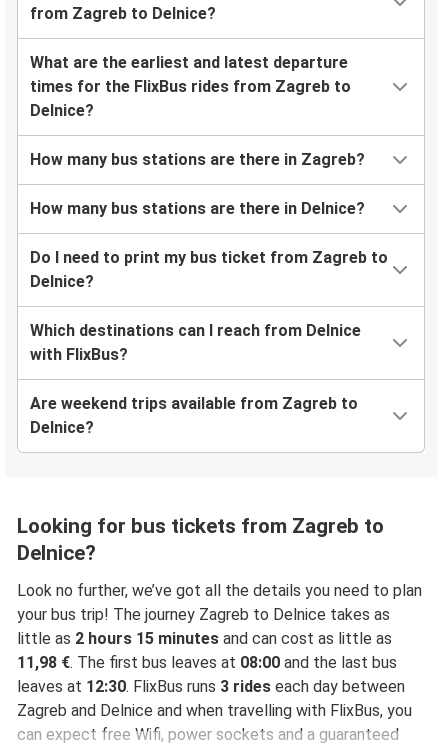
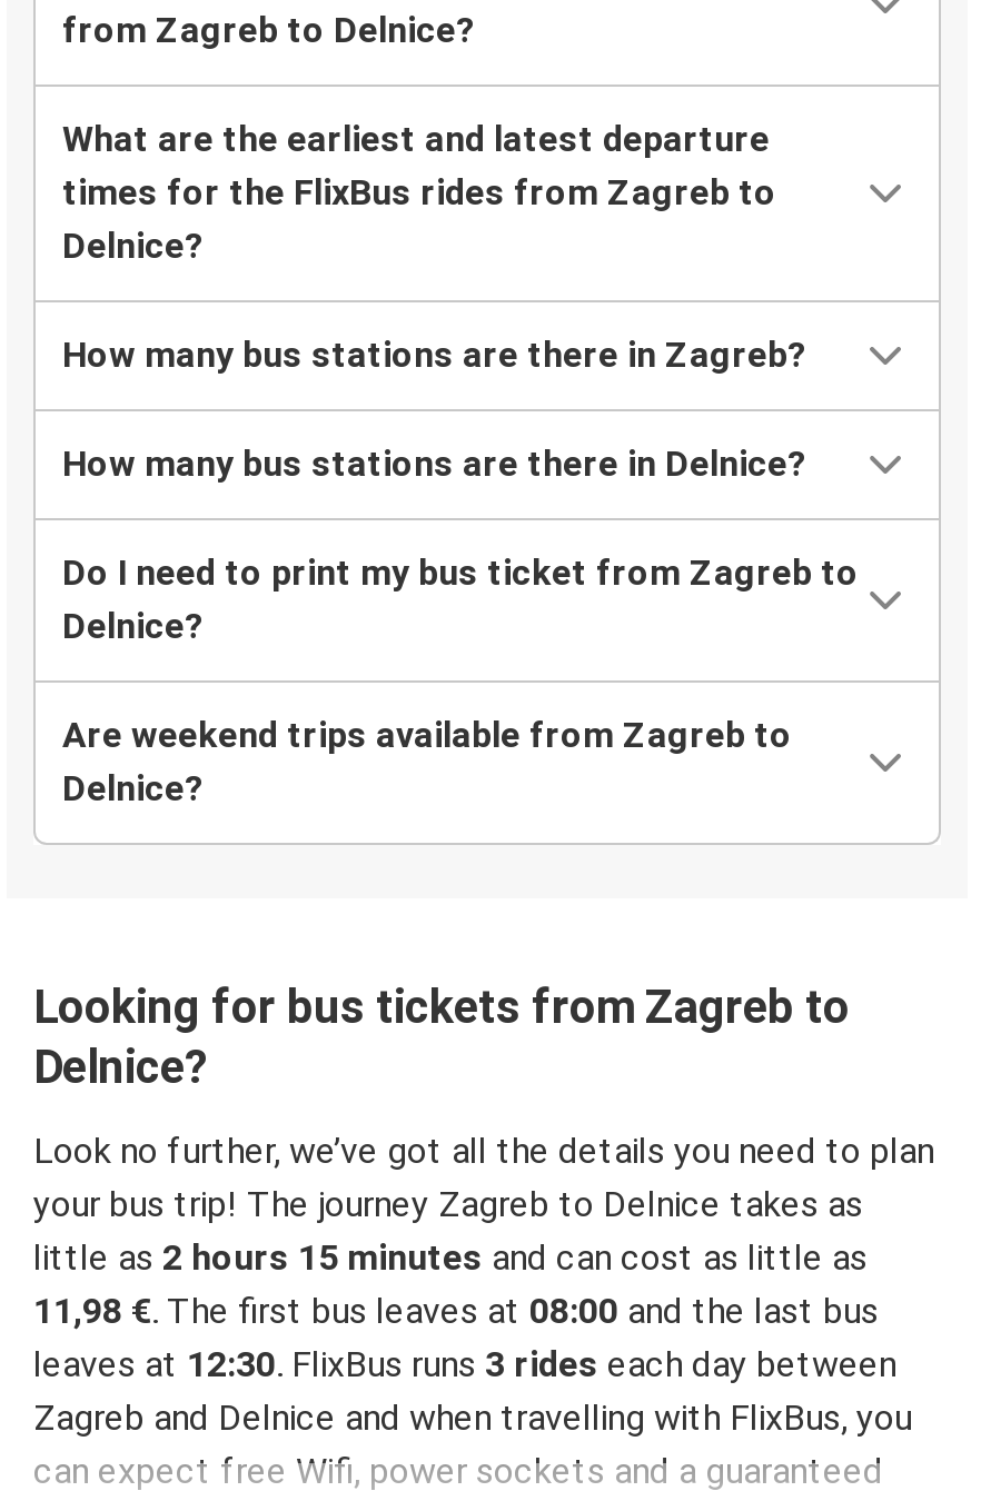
[30,321,361,364] Which destinations can I reach from Delnice | with FlixBus? -> none

